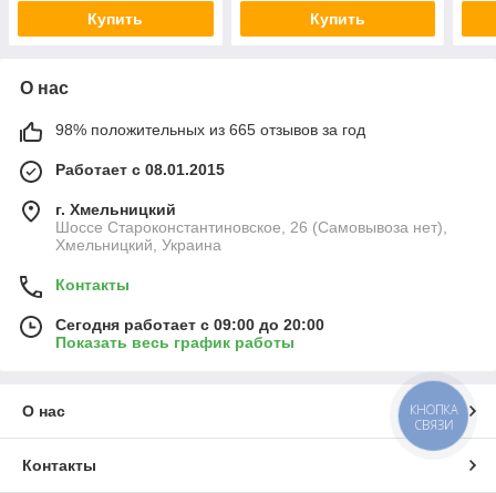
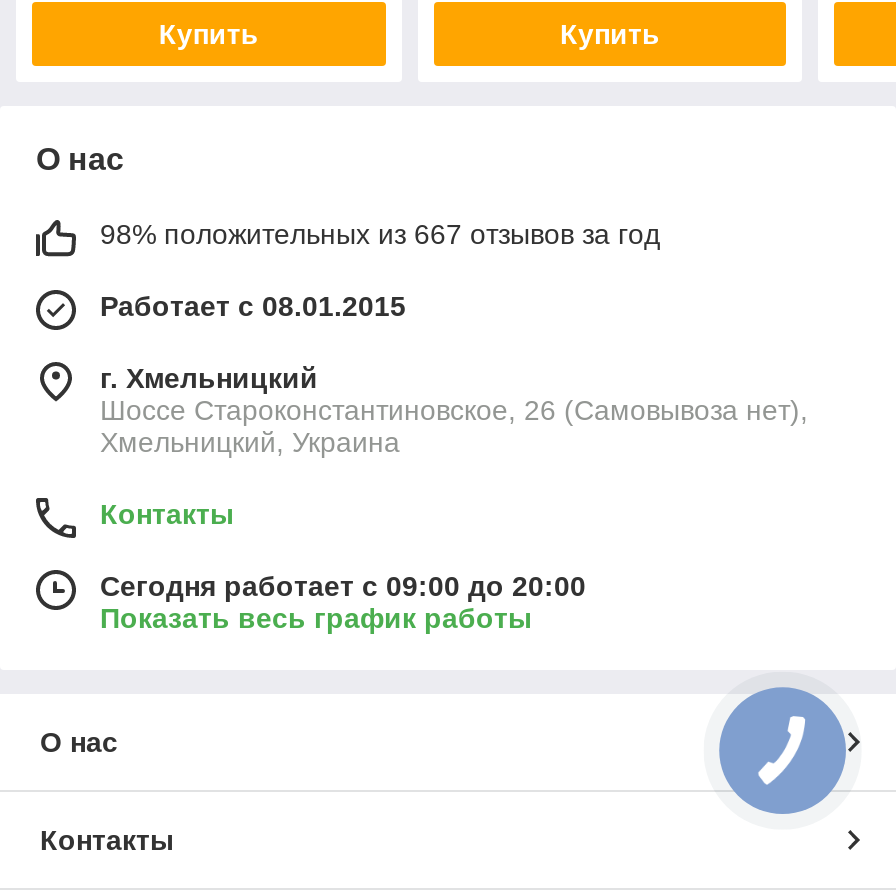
[55,121,365,138] 98% положительных из 665 отзывов за год -> [100,218,660,250] 98% положительных из 667 отзывов за год
[410,401,458,433] КНОПКА | СВЯЗИ -> none

